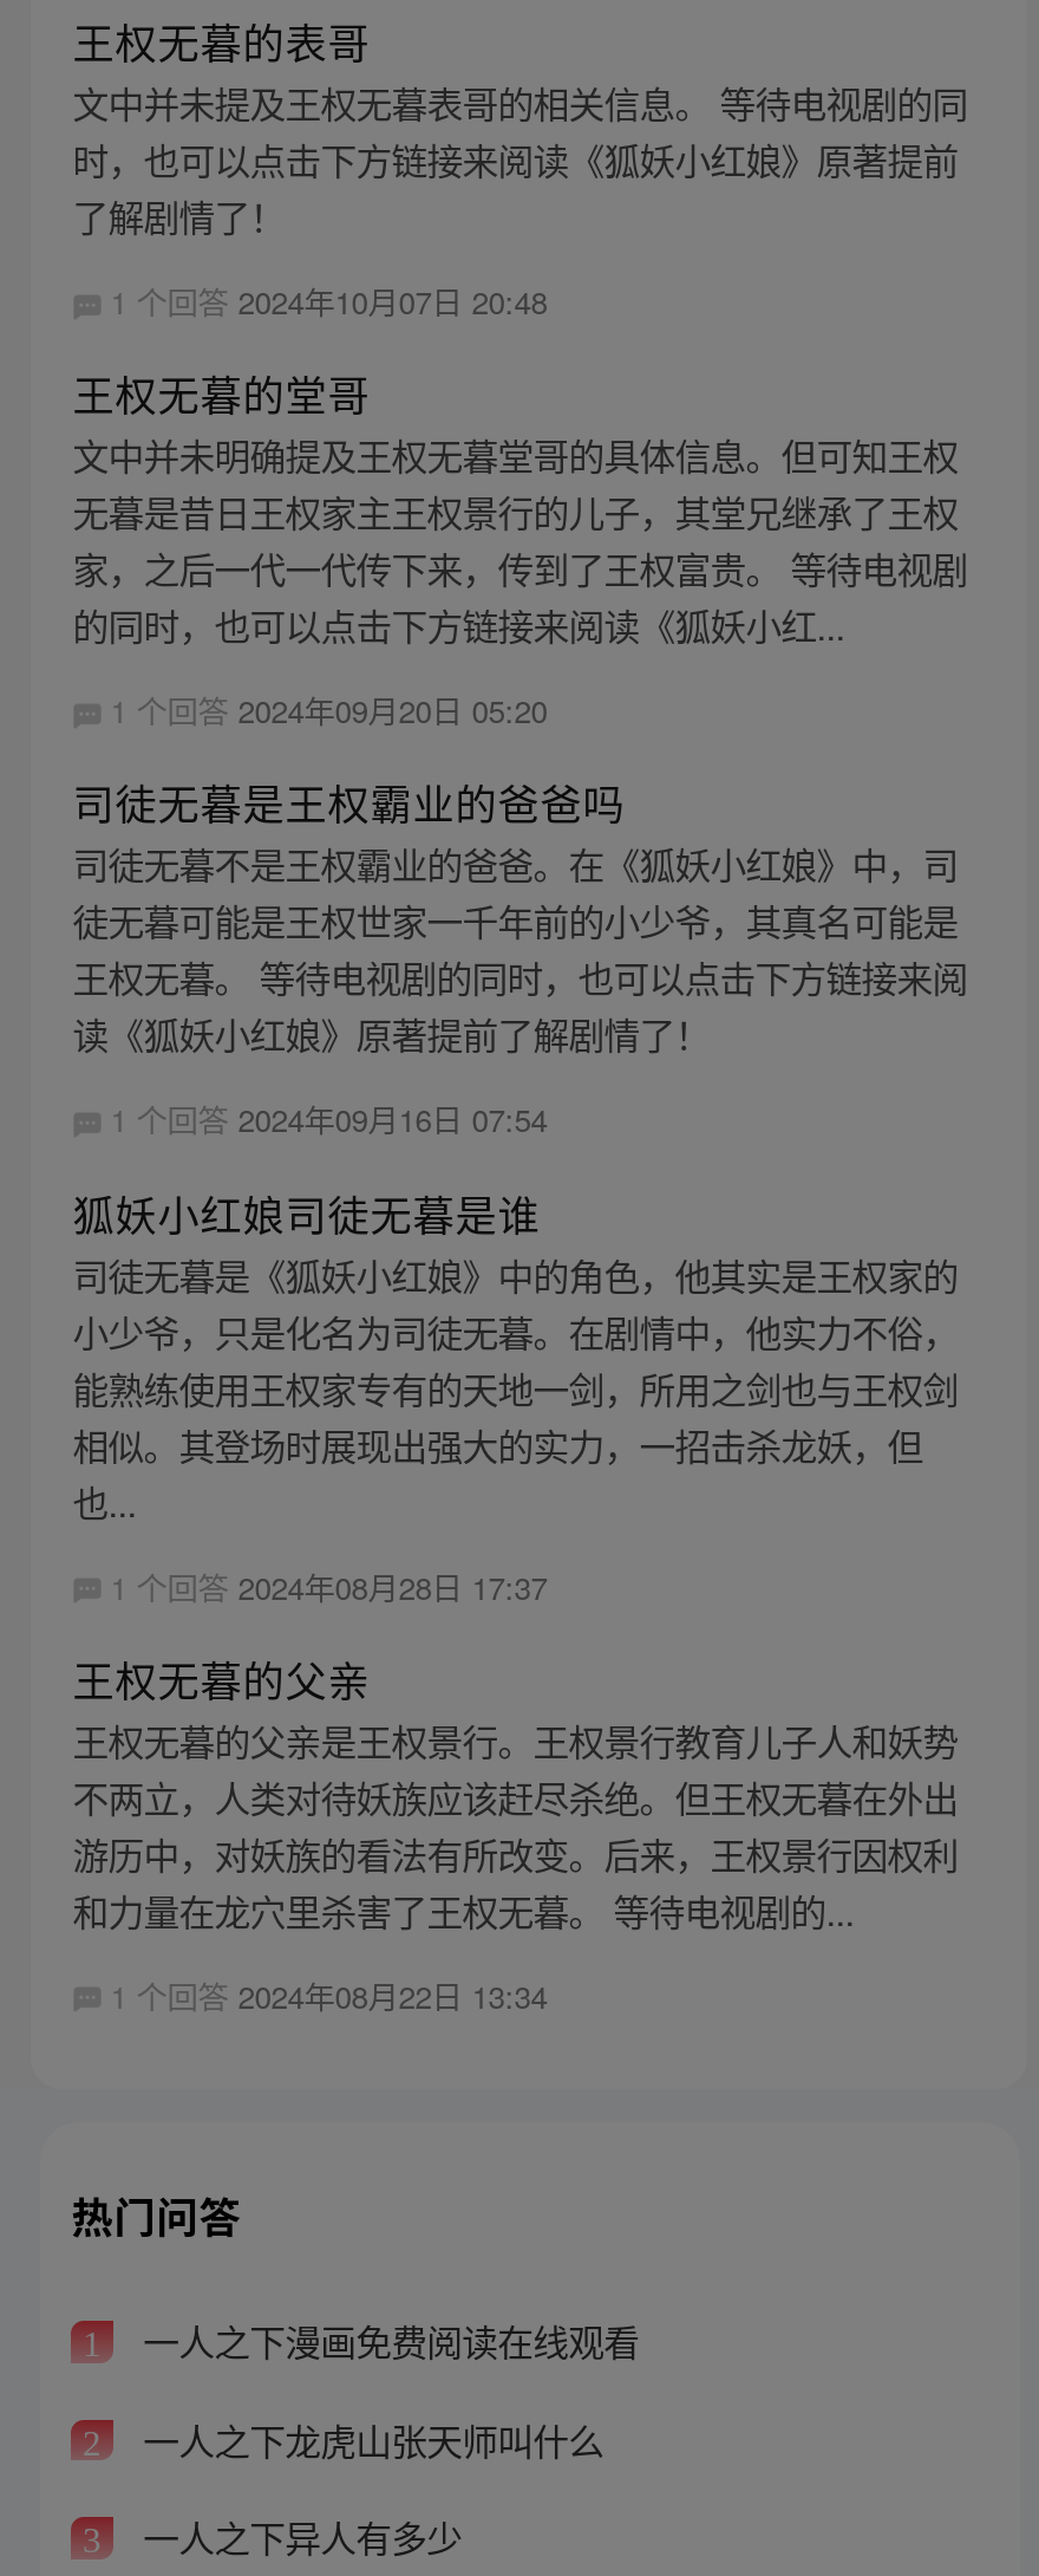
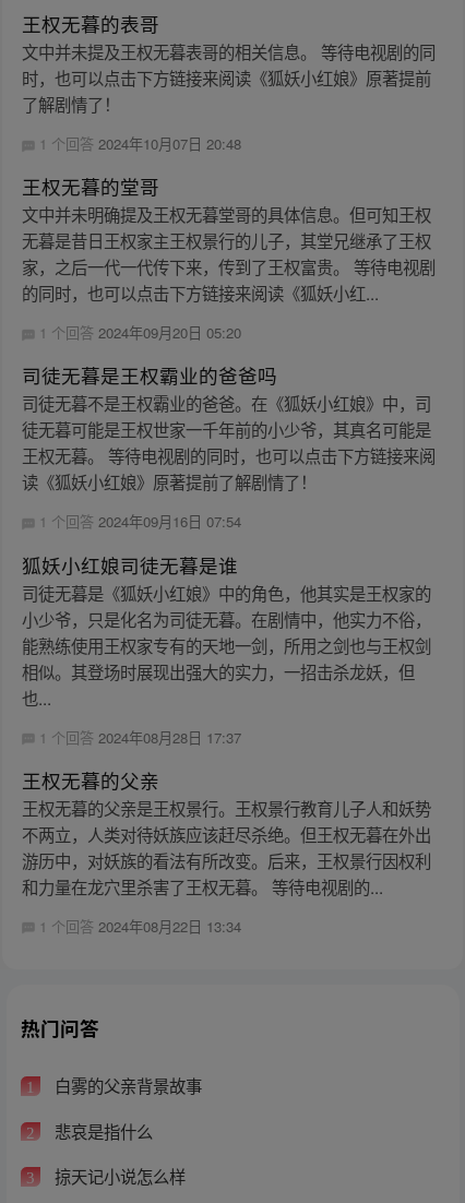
[134,2314,639,2366] 一人之下漫画免费阅读在线观看 -> [50,1073,201,1097] 白雾的父亲背景故事
[134,2413,604,2465] 一人之下龙虎山张天师叫什么 -> [50,1119,152,1143] 悲哀是指什么
[134,2511,462,2563] 一人之下异人有多少 -> [50,1164,185,1188] 掠天记小说怎么样

